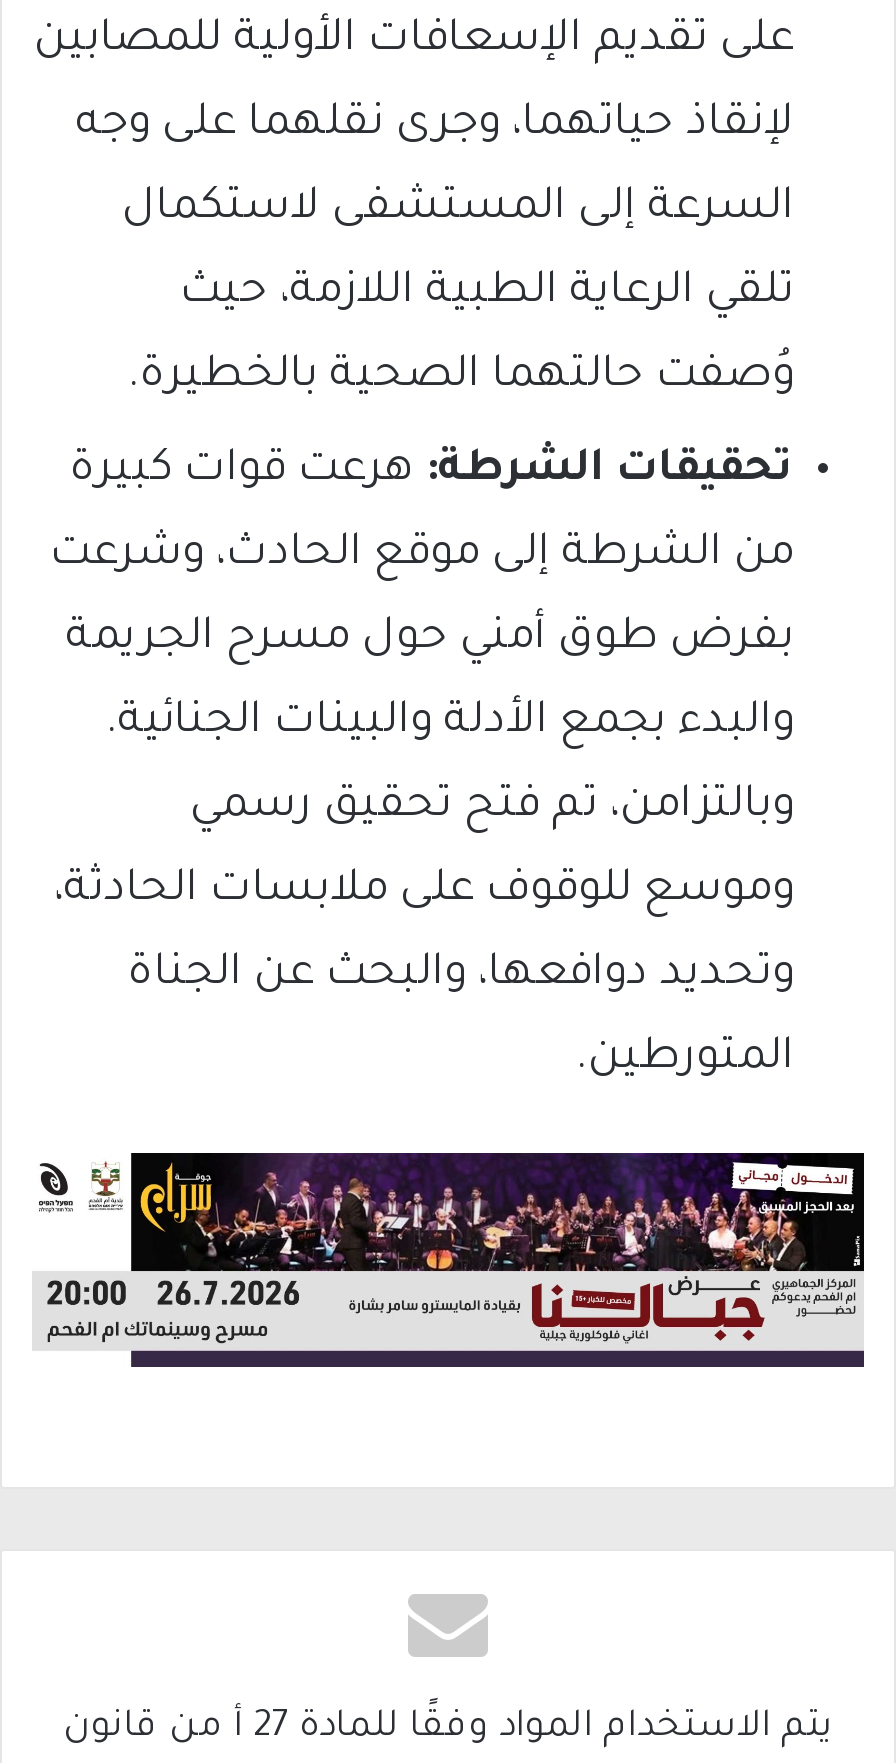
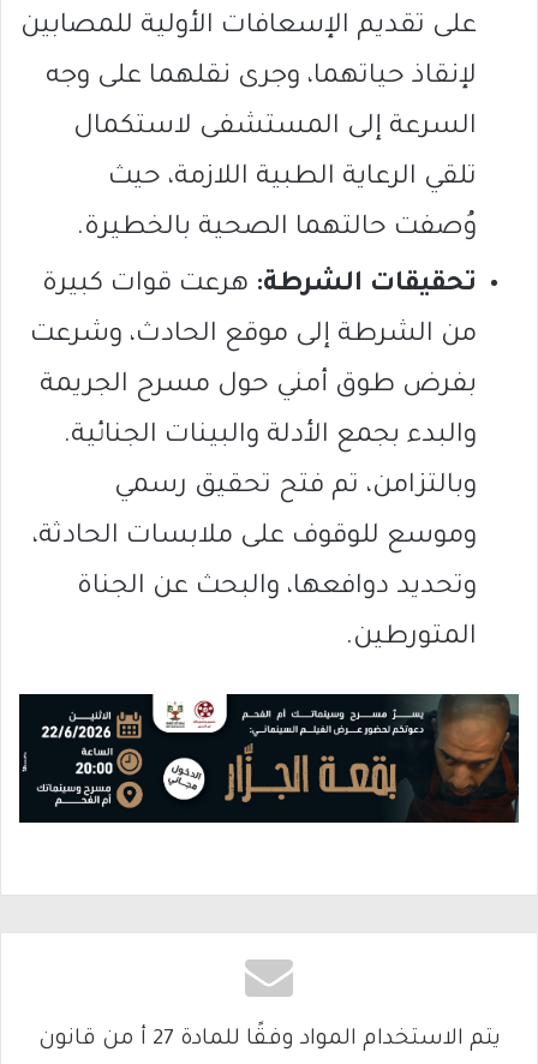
[32,1149,866,1369] [image] -> [18,693,520,824] [image]

